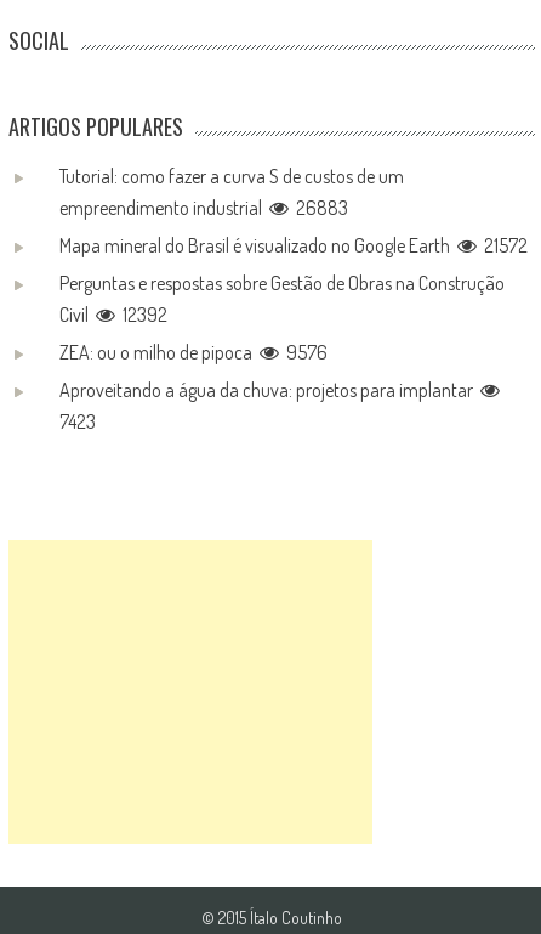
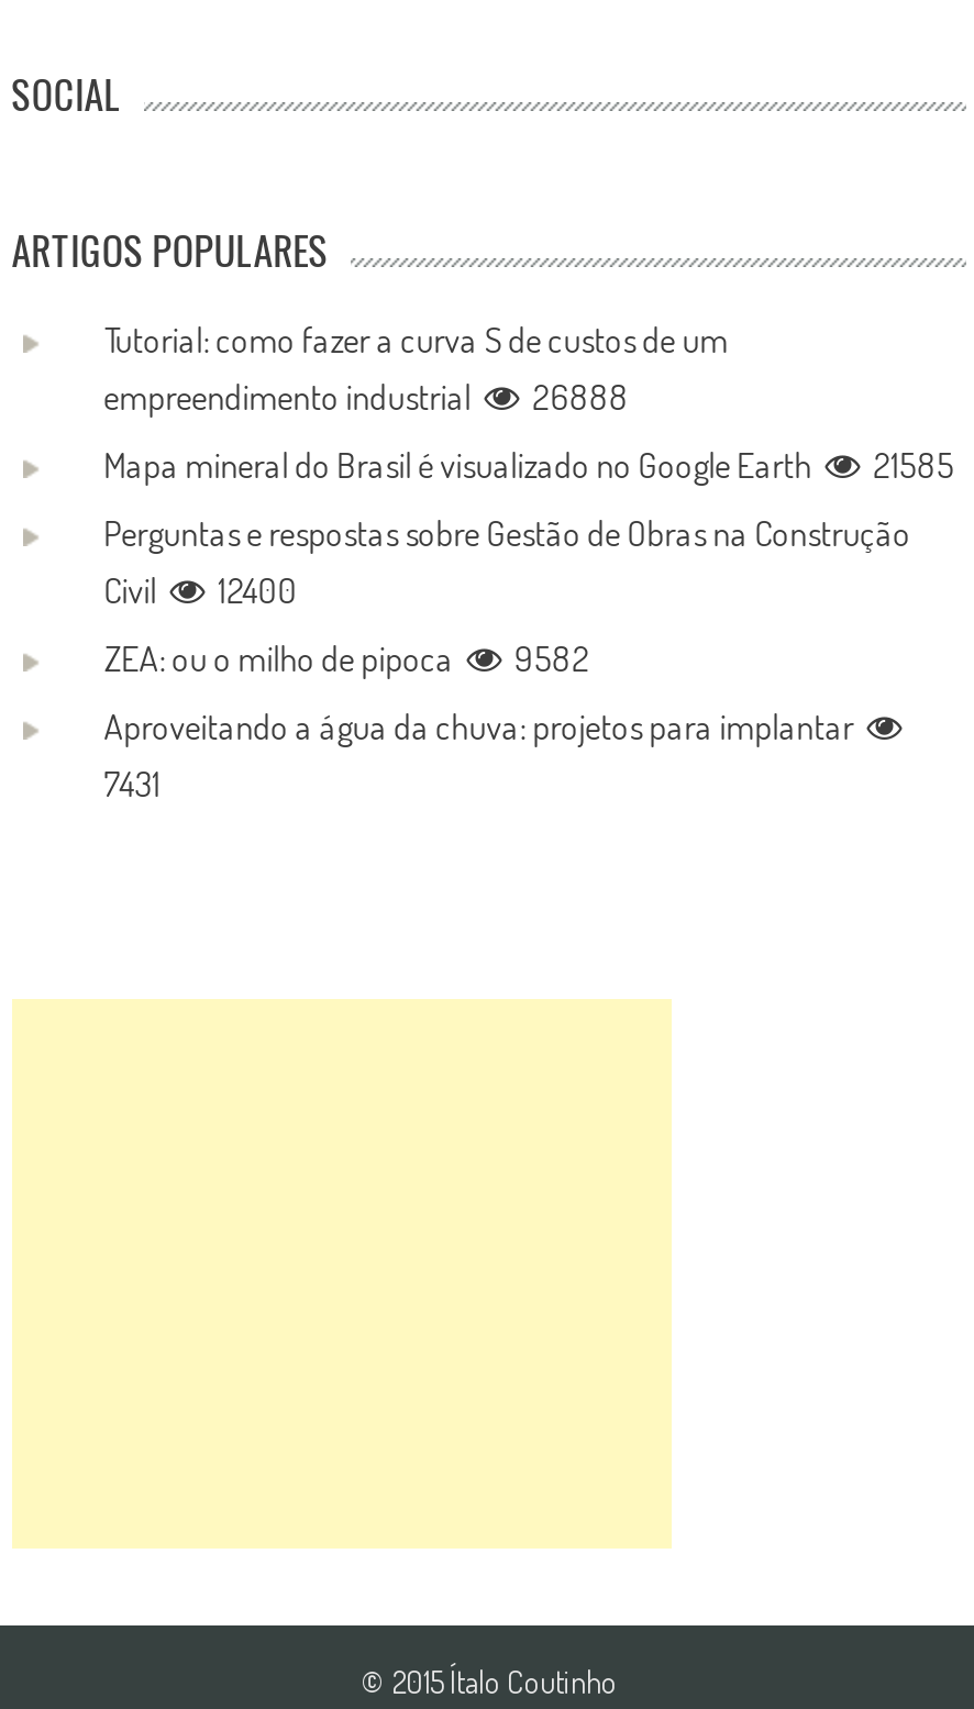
[59,195,348,219] empreendimento industrial 26883 -> [104,374,629,418] empreendimento industrial 26888
[59,233,527,257] Mapa mineral do Brasil é visualizado no Google Earth 21572 -> [104,442,955,486] Mapa mineral do Brasil é visualizado no Google Earth 21585
[59,302,167,326] Civil 12392 -> [104,567,297,611] Civil 12400
[59,339,327,364] ZEA: ou o milho de pipoca 9576 -> [104,635,590,679] ZEA: ou o milho de pipoca 9582
[59,409,95,433] 7423 -> [104,761,161,804] 7431

